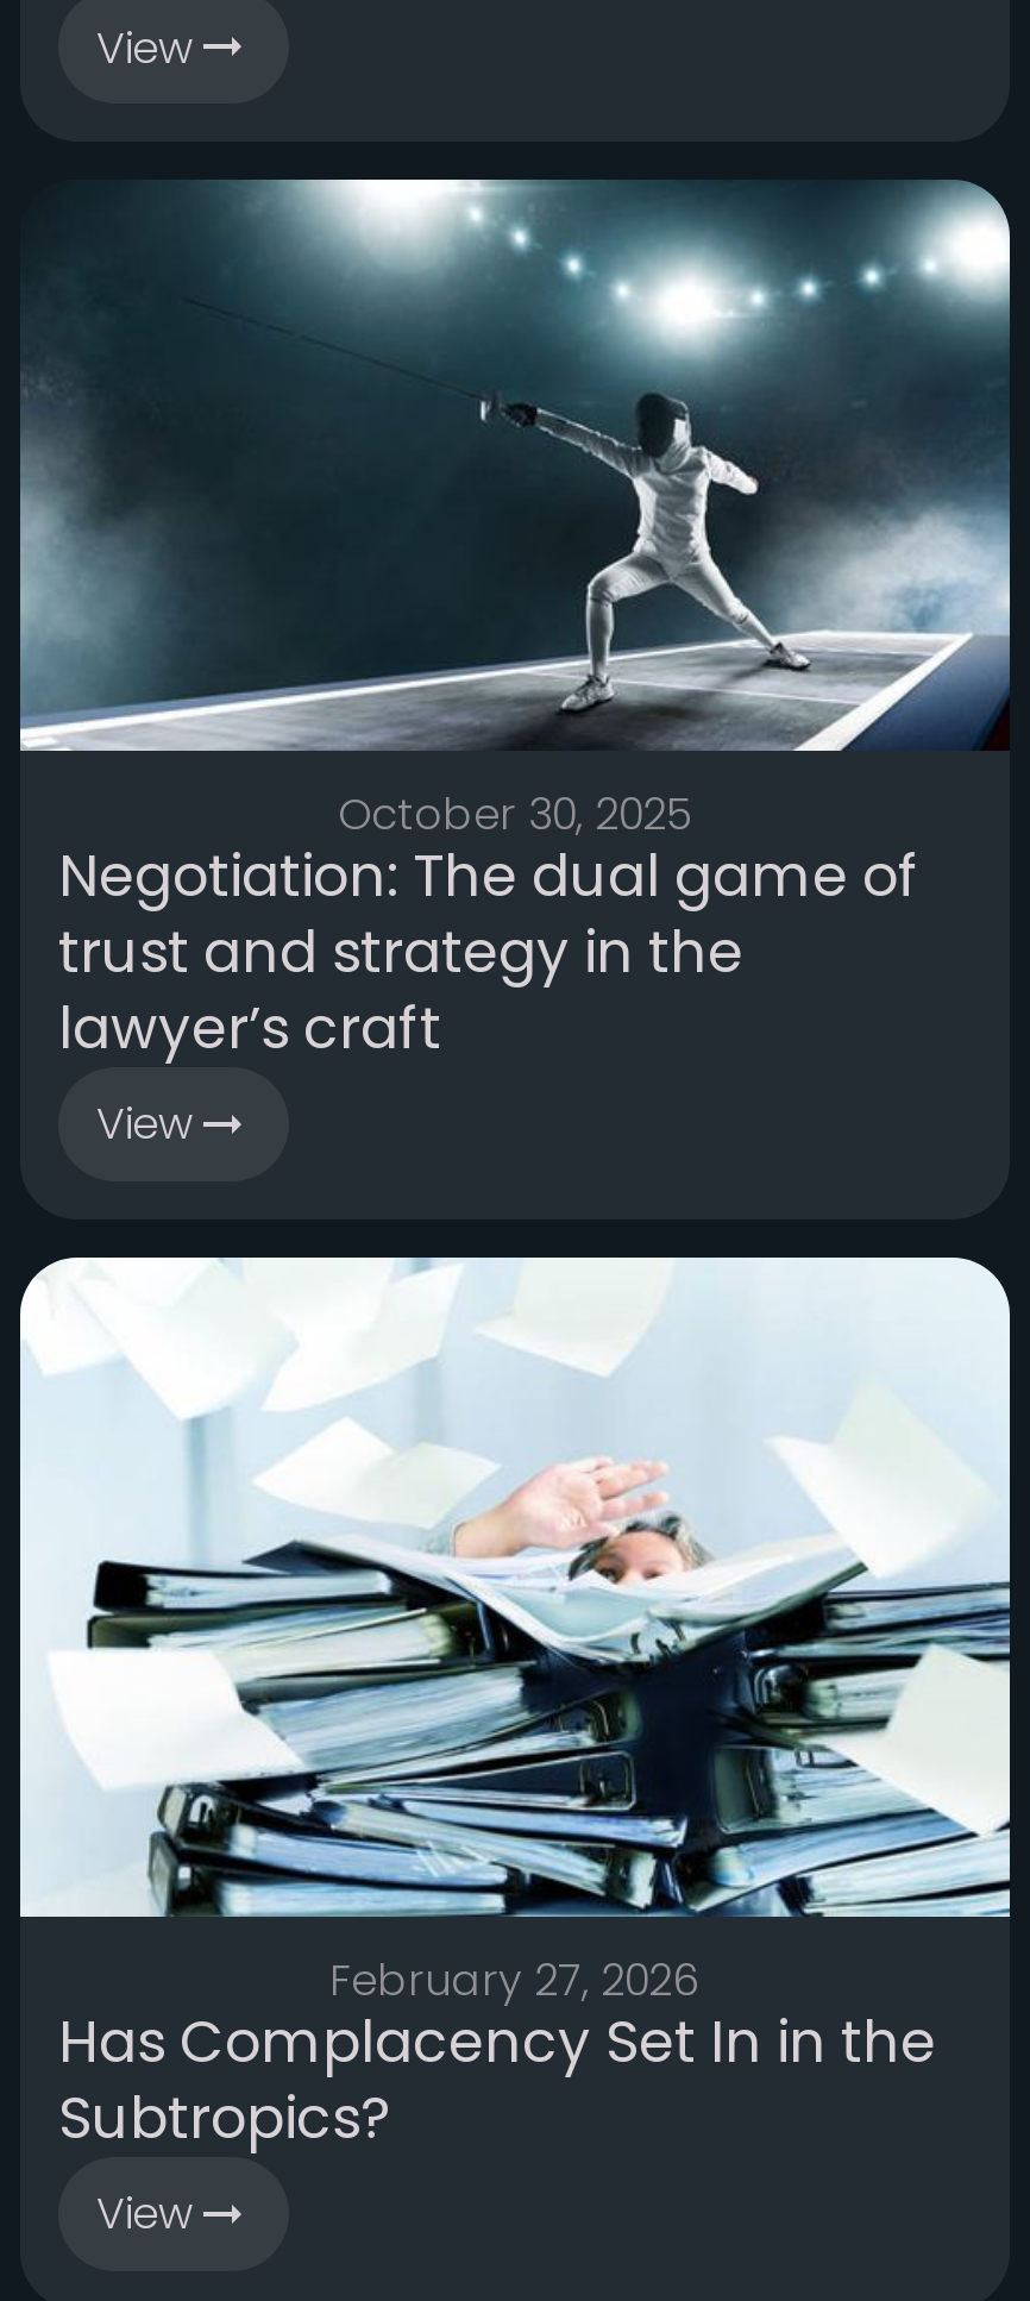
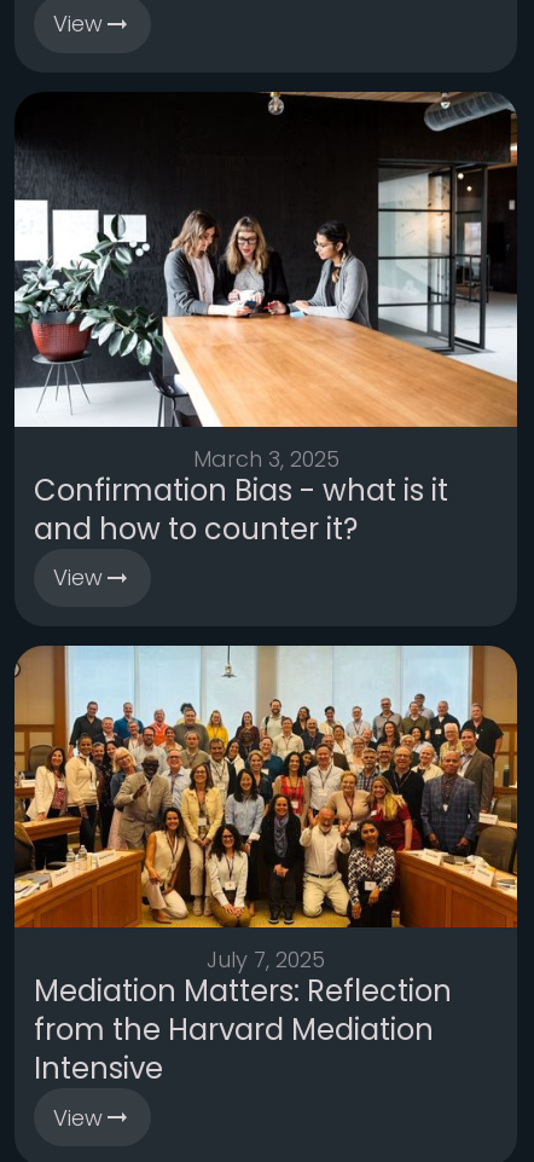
[18,176,1012,1067] [image] | October 30, 2025 | Negotiation: The dual game of | trust and strategy in the | lawyer’s craft -> [13,91,518,549] [image] | March 3, 2025 | Confirmation Bias - what is it | and how to counter it?
[18,1254,1012,2157] [image] | February 27, 2026 | Has Complacency Set In in the | Subtropics? -> [13,644,518,1089] [image] | July 7, 2025 | Mediation Matters: Reflection | from the Harvard Mediation | Intensive

